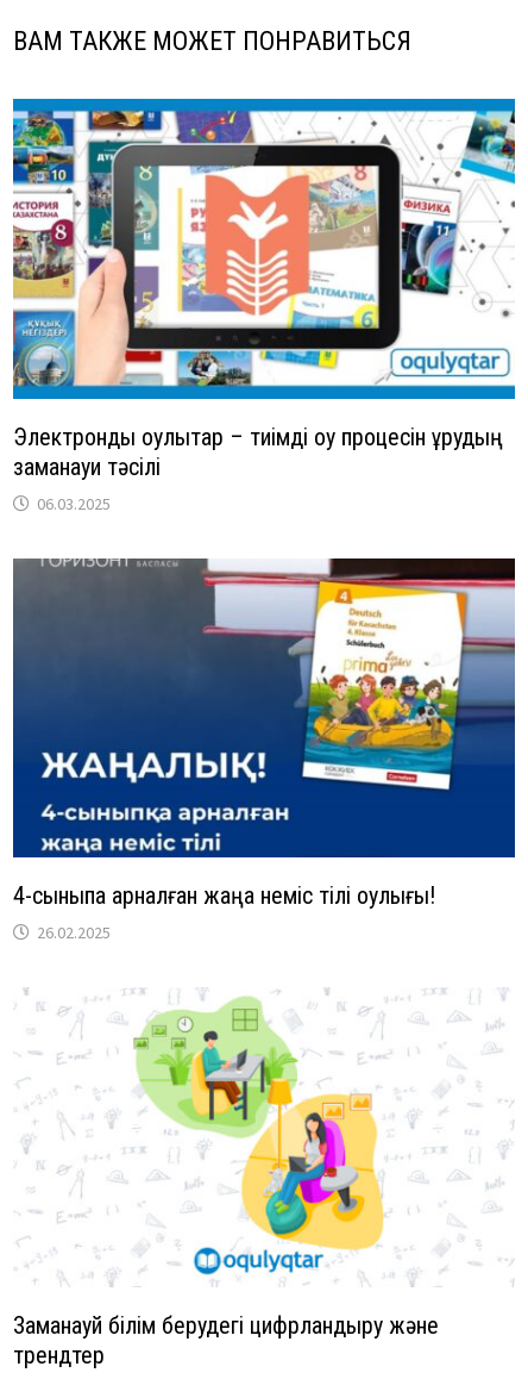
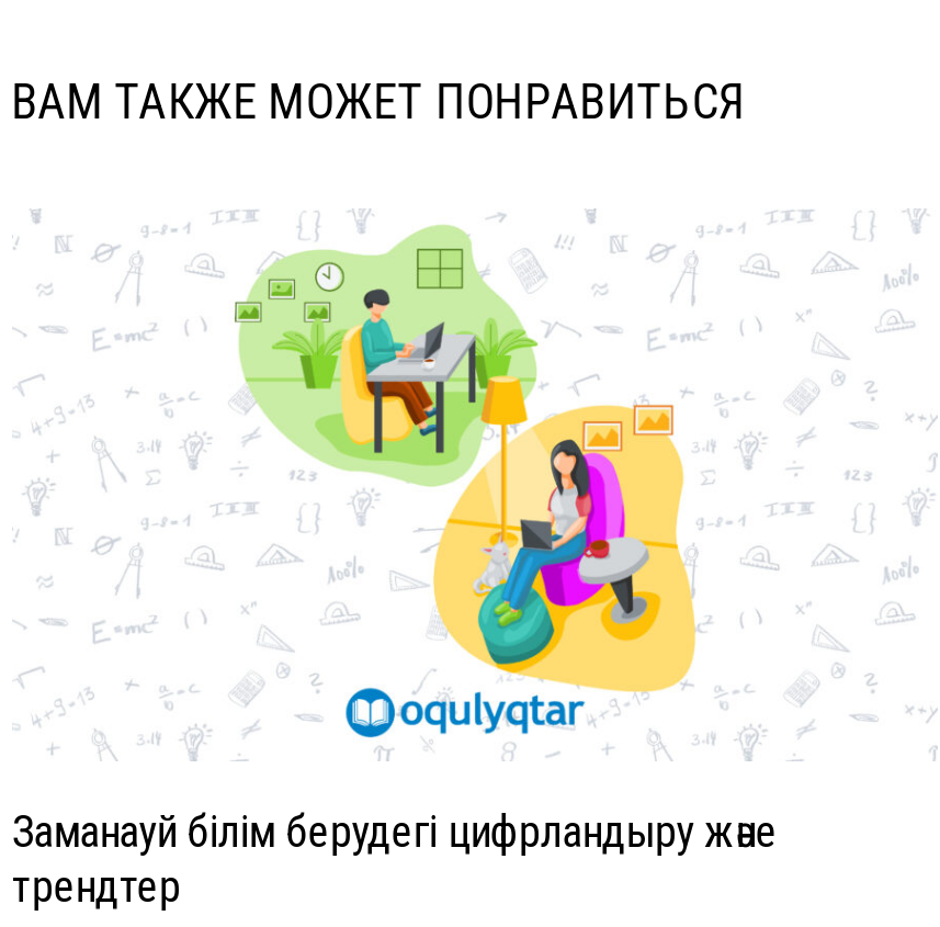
[12,98,516,514] [image] | Электрондық оқулықтар – тиімді оқу процесін құрудың | заманауи тәсілі | 06.03.2025 -> none
[12,557,516,944] [image] | 4-сыныпқа арналған жаңа неміс тілі оқулығы! | 26.02.2025 -> none

